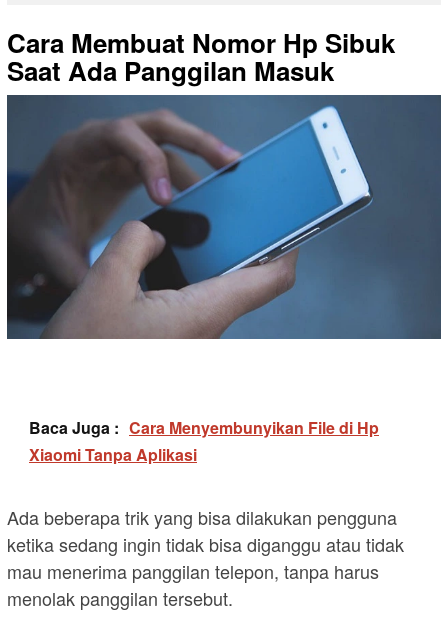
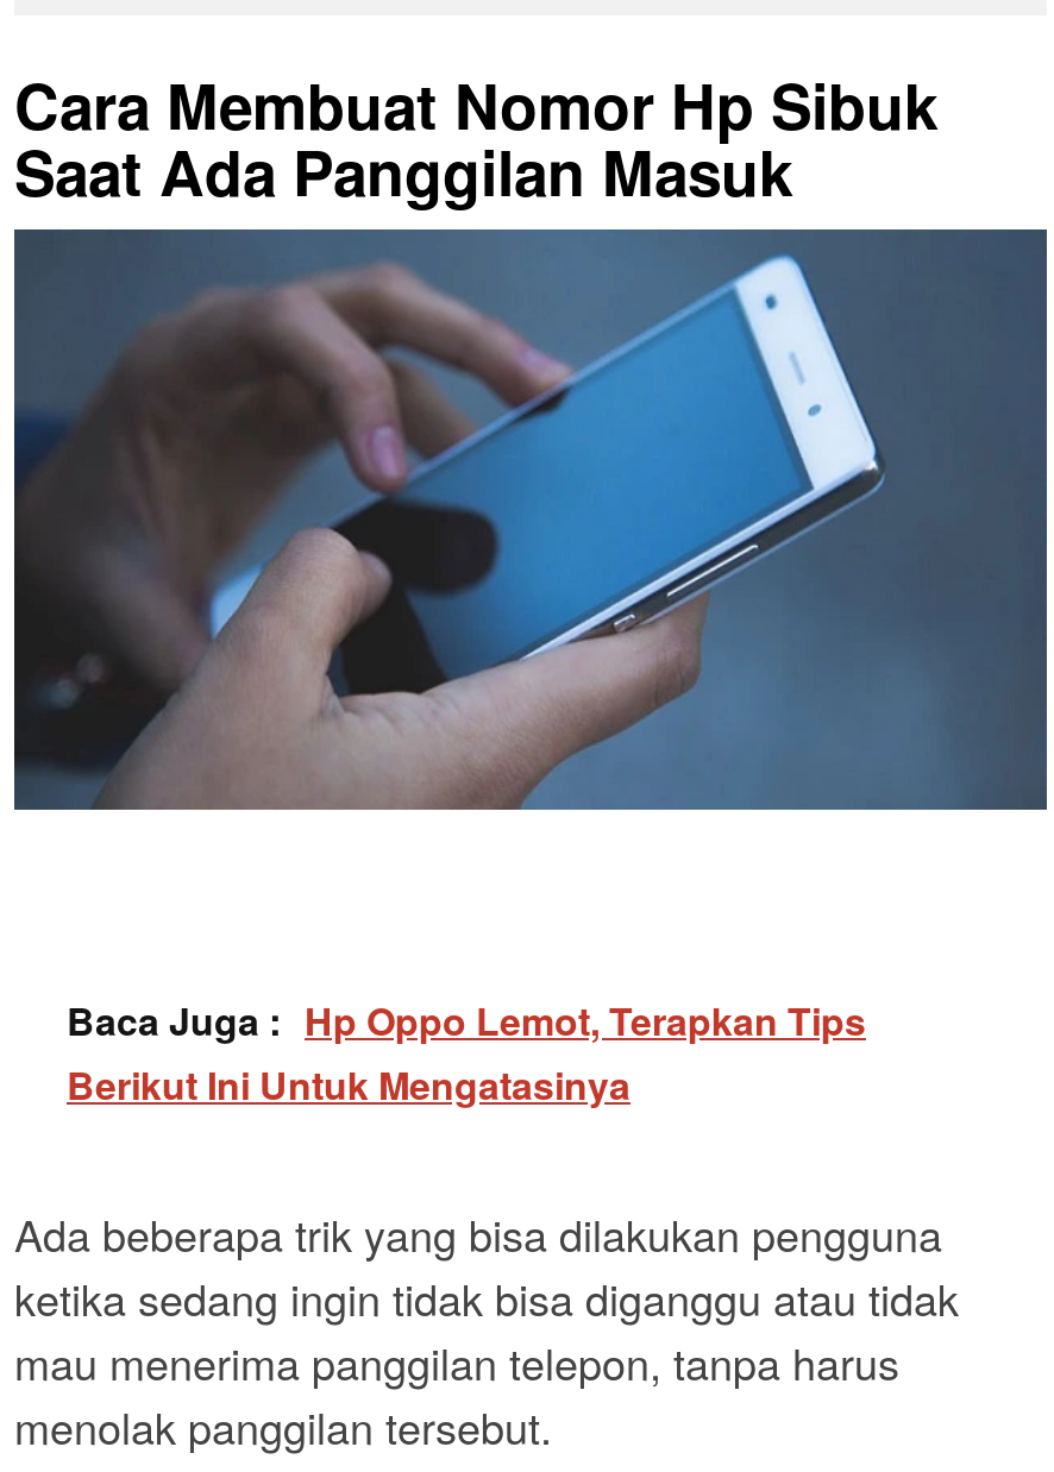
[29,416,379,466] Baca Juga : Cara Menyembunyikan File di Hp | Xiaomi Tanpa Aplikasi -> [67,992,866,1111] Baca Juga : Hp Oppo Lemot, Terapkan Tips | Berikut Ini Untuk Mengatasinya

